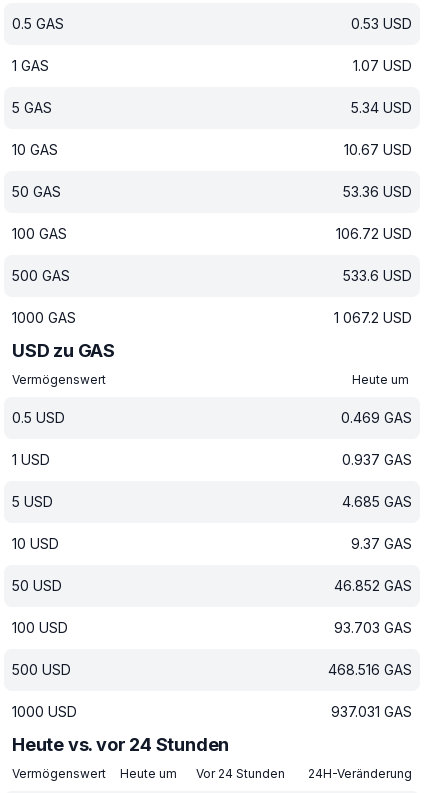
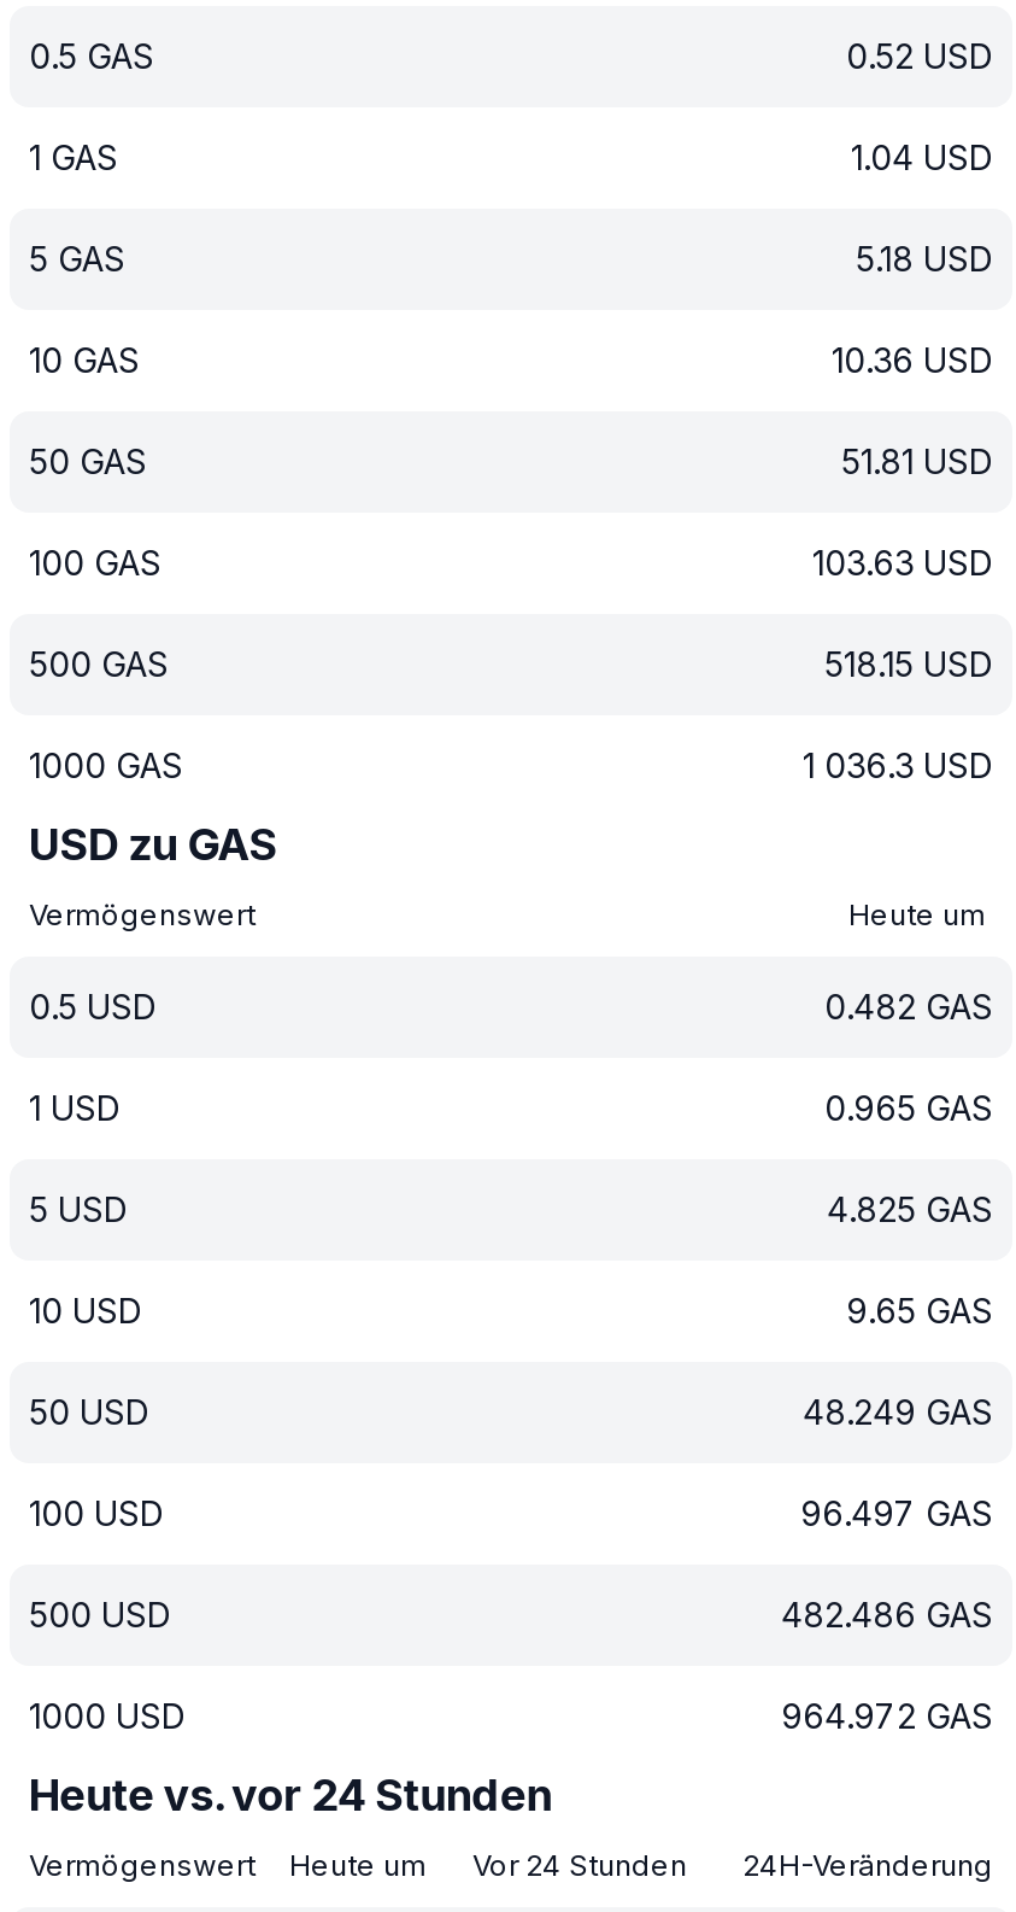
[351,15,412,32] 0.53 USD -> [846,35,993,76] 0.52 USD
[353,57,412,74] 1.07 USD -> [851,136,993,177] 1.04 USD
[351,99,412,116] 5.34 USD -> [856,238,993,279] 5.18 USD
[344,141,412,158] 10.67 USD -> [832,339,993,380] 10.36 USD
[343,183,412,200] 53.36 USD -> [841,440,993,481] 51.81 USD
[336,225,412,242] 106.72 USD -> [812,542,993,583] 103.63 USD
[343,267,412,284] 533.6 USD -> [824,643,993,684] 518.15 USD
[334,309,412,326] 1 067.2 USD -> [803,744,993,785] 1 036.3 USD
[341,409,412,426] 0.469 GAS -> [824,986,993,1027] 0.482 GAS
[342,451,412,468] 0.937 GAS -> [824,1087,993,1128] 0.965 GAS
[342,493,412,510] 4.685 GAS -> [827,1188,993,1229] 4.825 GAS
[351,535,412,552] 9.37 GAS -> [846,1290,993,1331] 9.65 GAS
[334,577,412,594] 46.852 GAS -> [803,1391,993,1432] 48.249 GAS
[334,619,412,636] 93.703 GAS -> [800,1492,993,1533] 96.497 GAS
[328,661,412,678] 468.516 GAS -> [781,1594,993,1635] 482.486 GAS
[331,703,412,720] 937.031 GAS -> [781,1695,993,1736] 964.972 GAS

